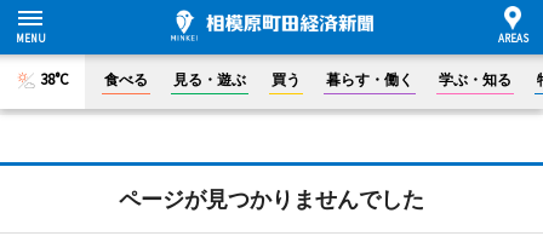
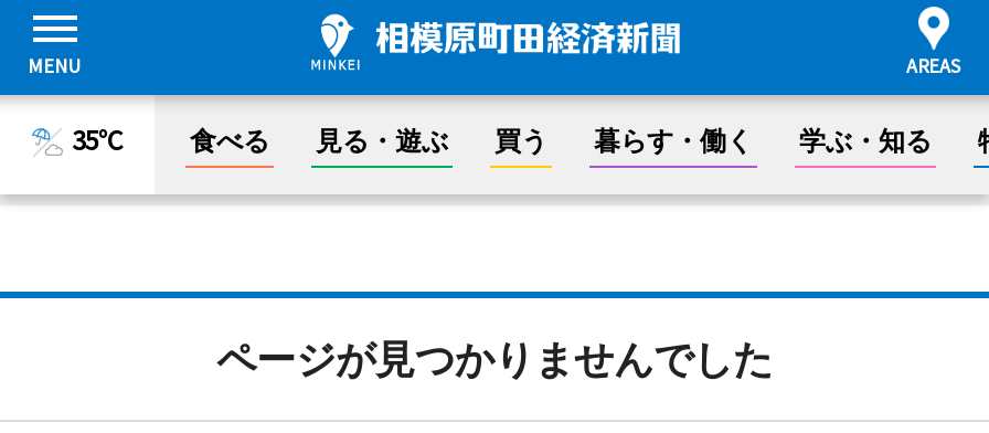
[39,70,68,90] 38°C -> [72,123,125,160] 35°C

